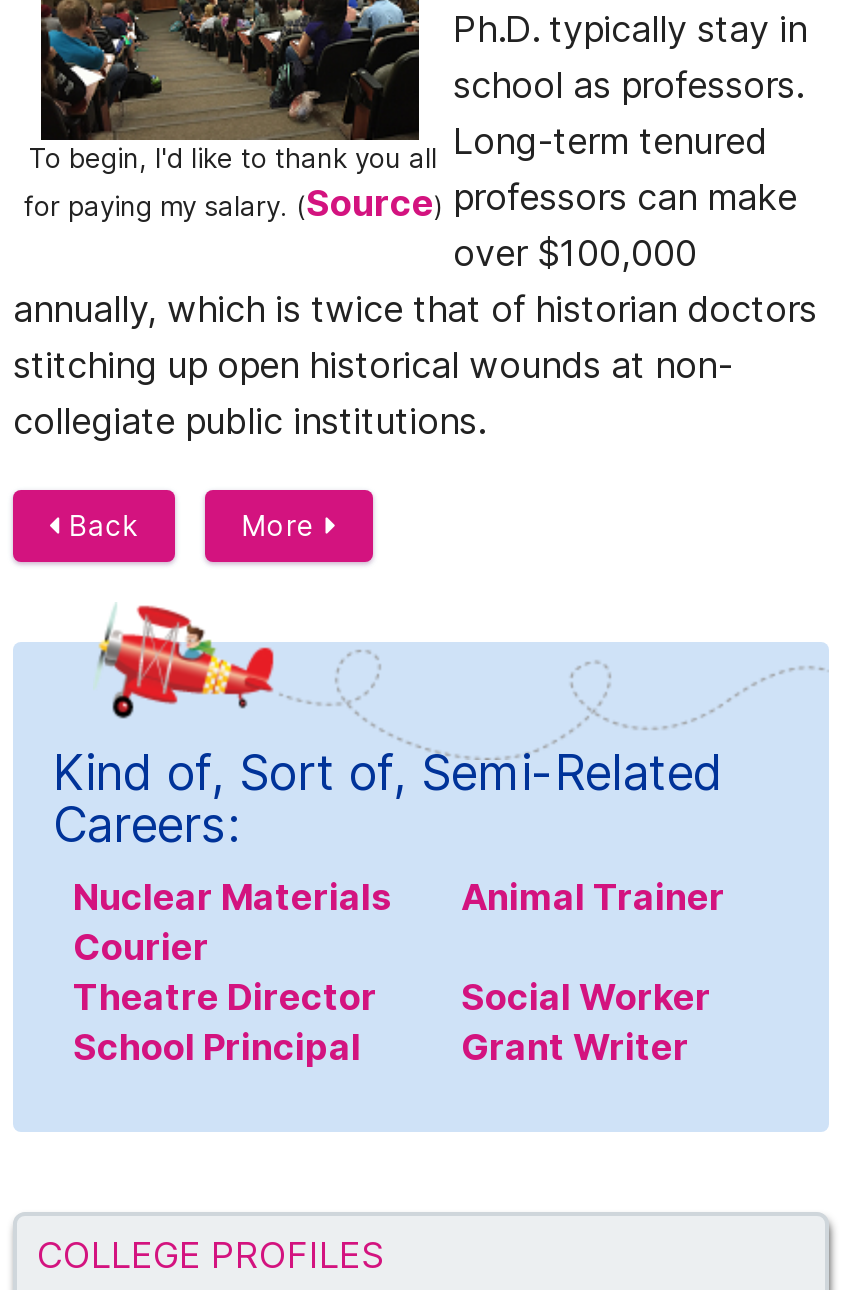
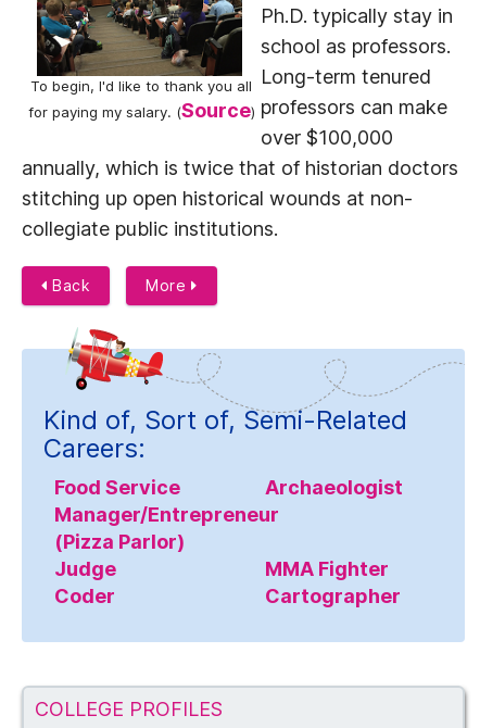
[73,876,391,968] Nuclear Materials | Courier -> [54,476,279,553] Food Service | Manager/Entrepreneur | (Pizza Parlor)
[461,876,725,918] Animal Trainer -> [265,476,403,499] Archaeologist
[73,976,711,1068] Theatre Director | Social Worker | School Principal | Grant Writer -> [54,557,401,607] Judge | MMA Fighter | Coder | Cartographer

